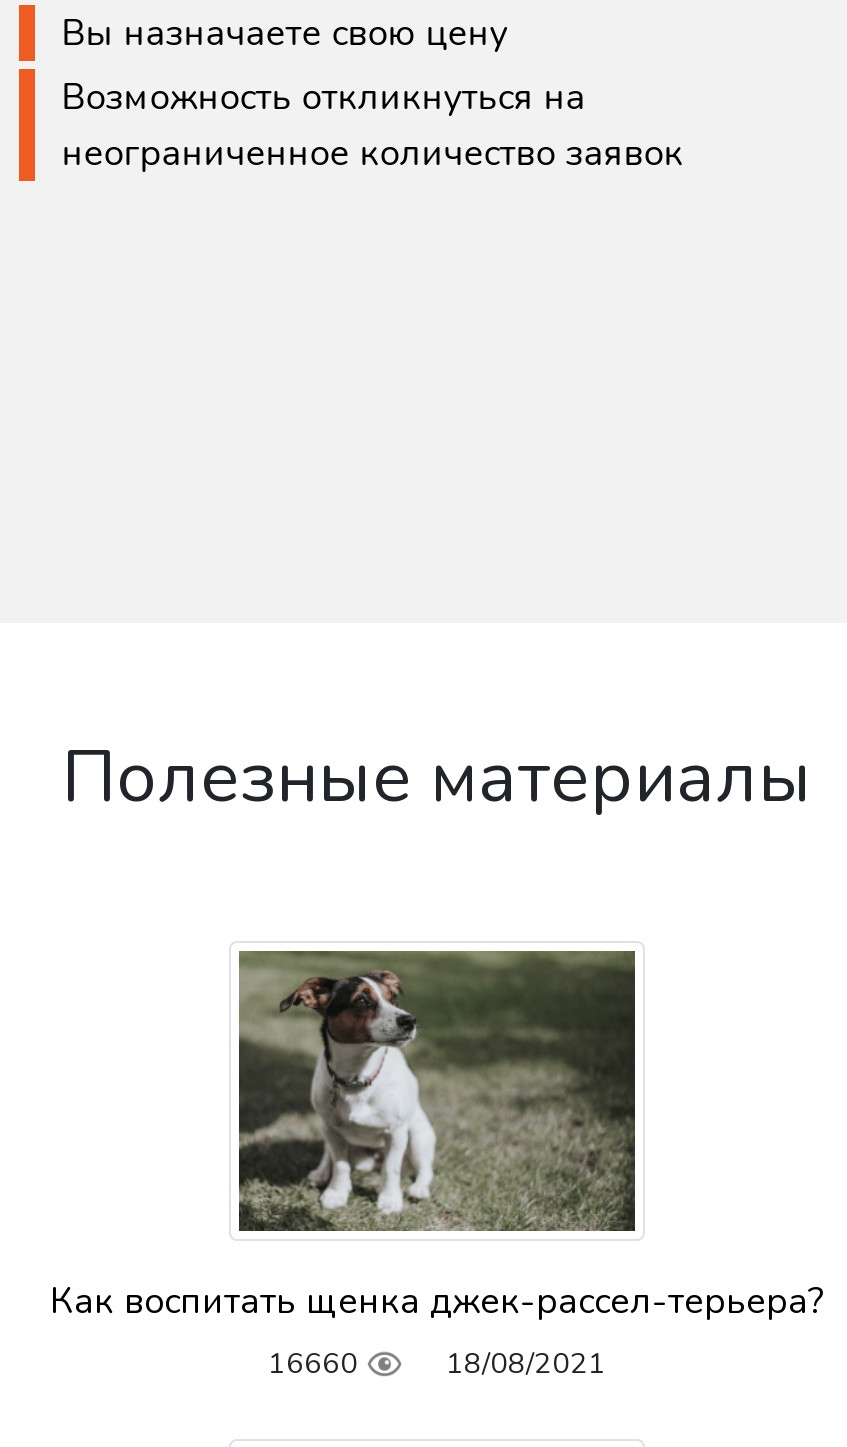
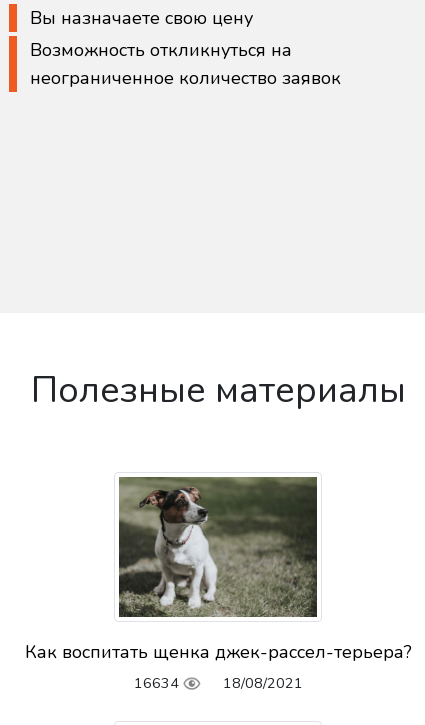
[268,1343,606,1383] 16660 18/08/2021 -> [133,673,302,693] 16634 18/08/2021

